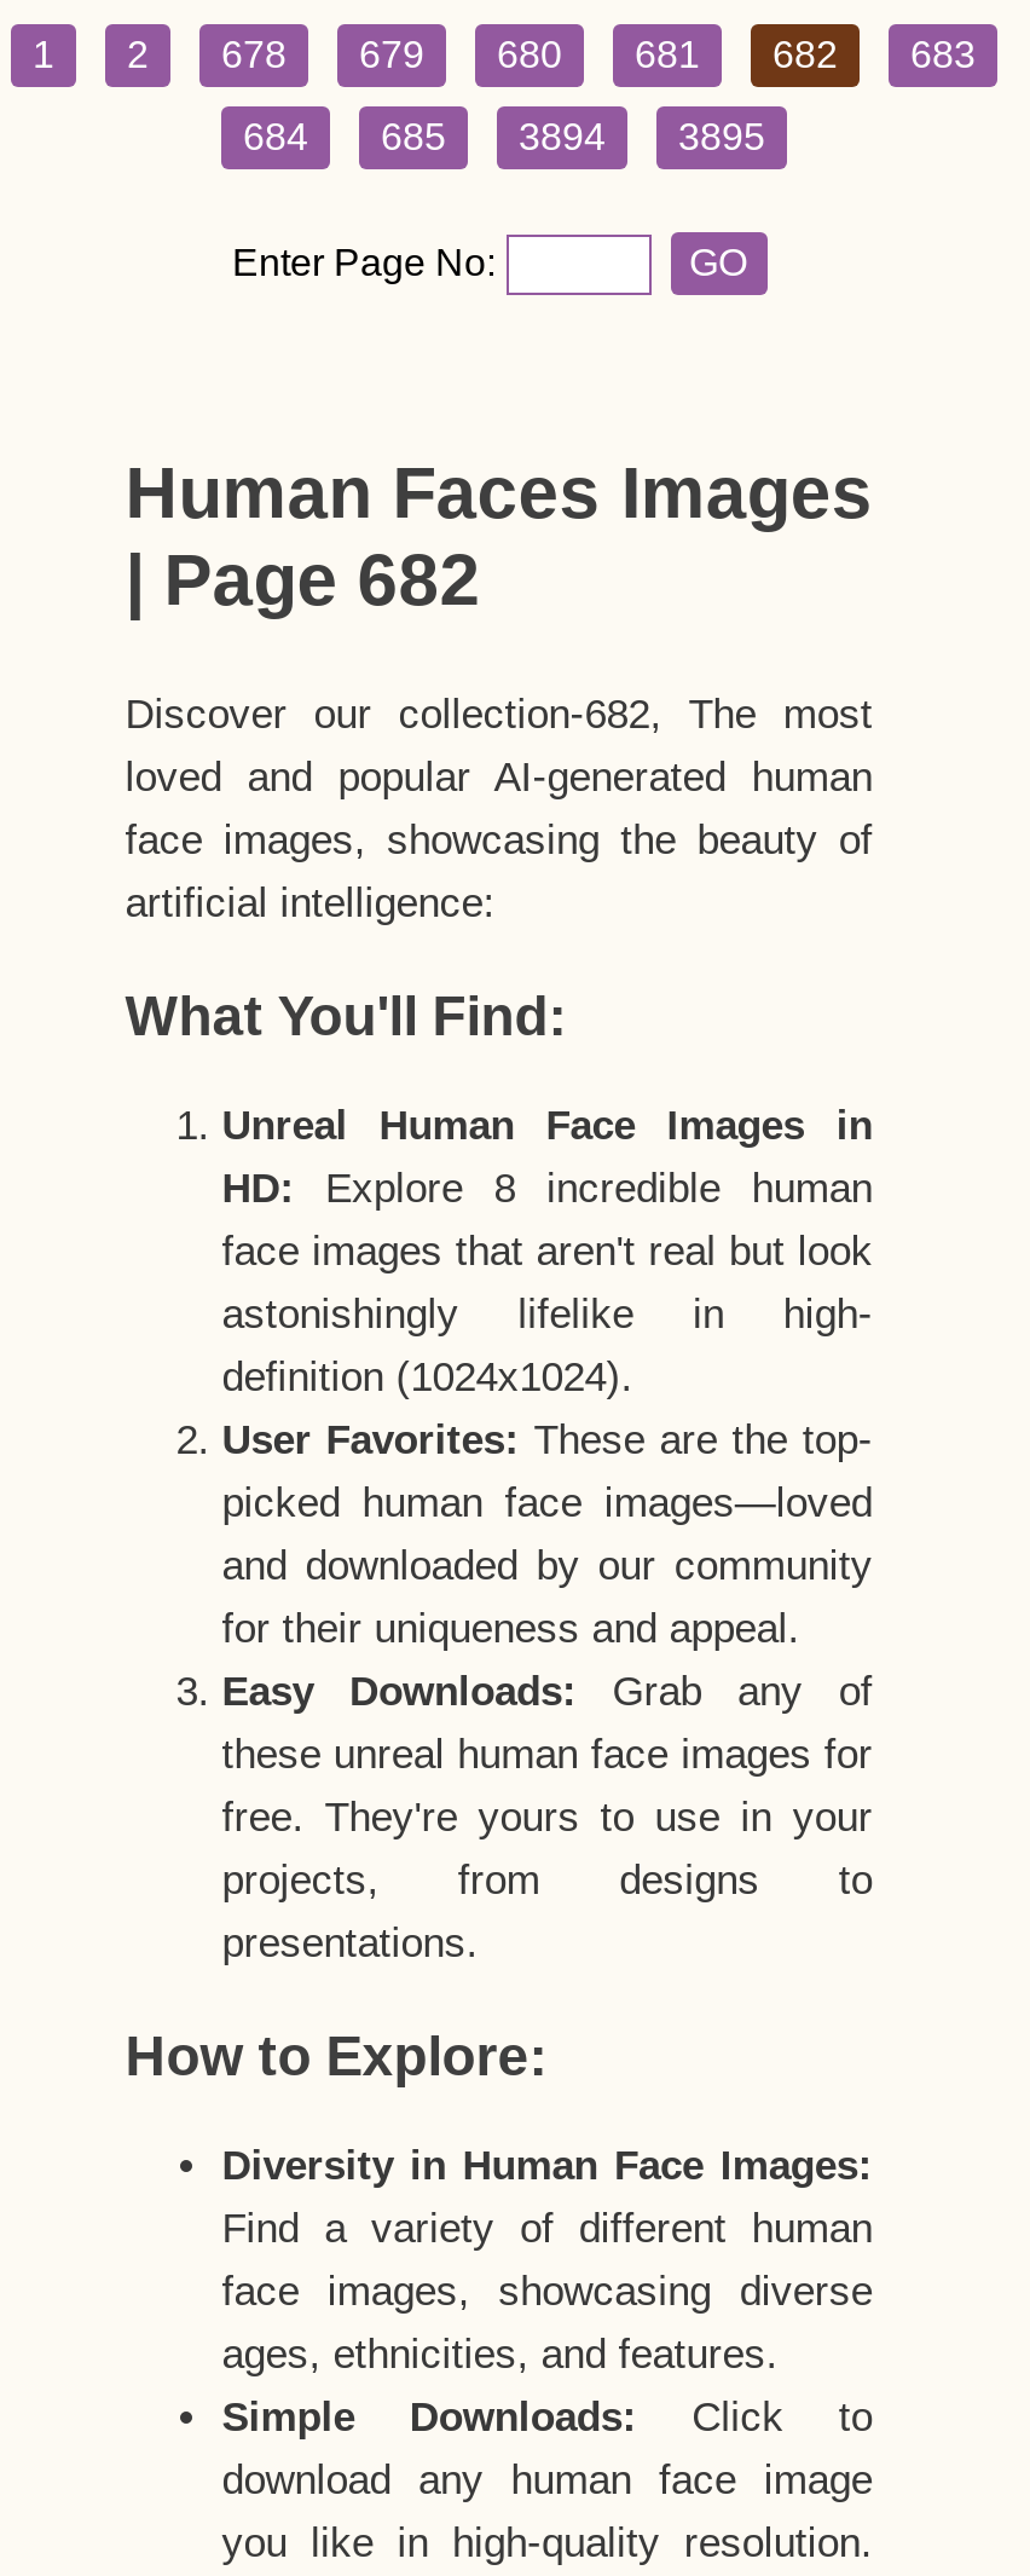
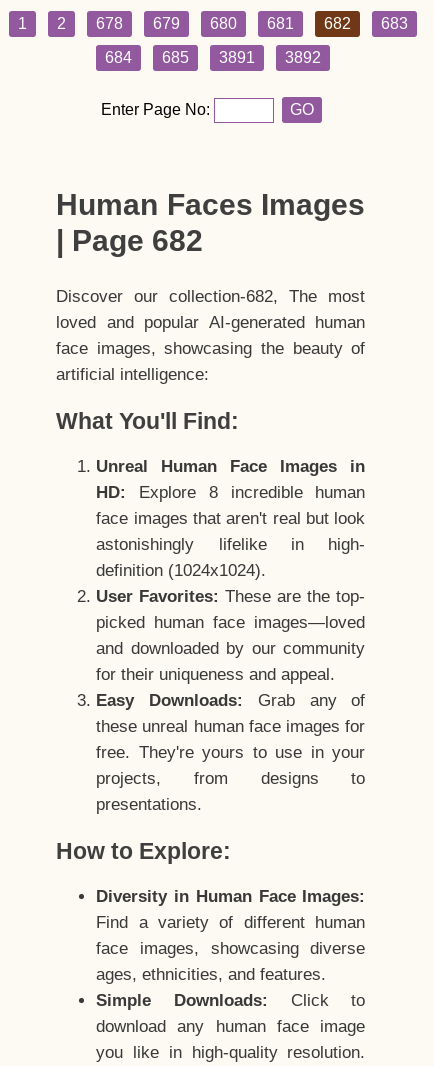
[519,117,606,158] 3894 -> [219,49,255,66] 3891
[678,117,765,158] 3895 -> [285,49,321,66] 3892

